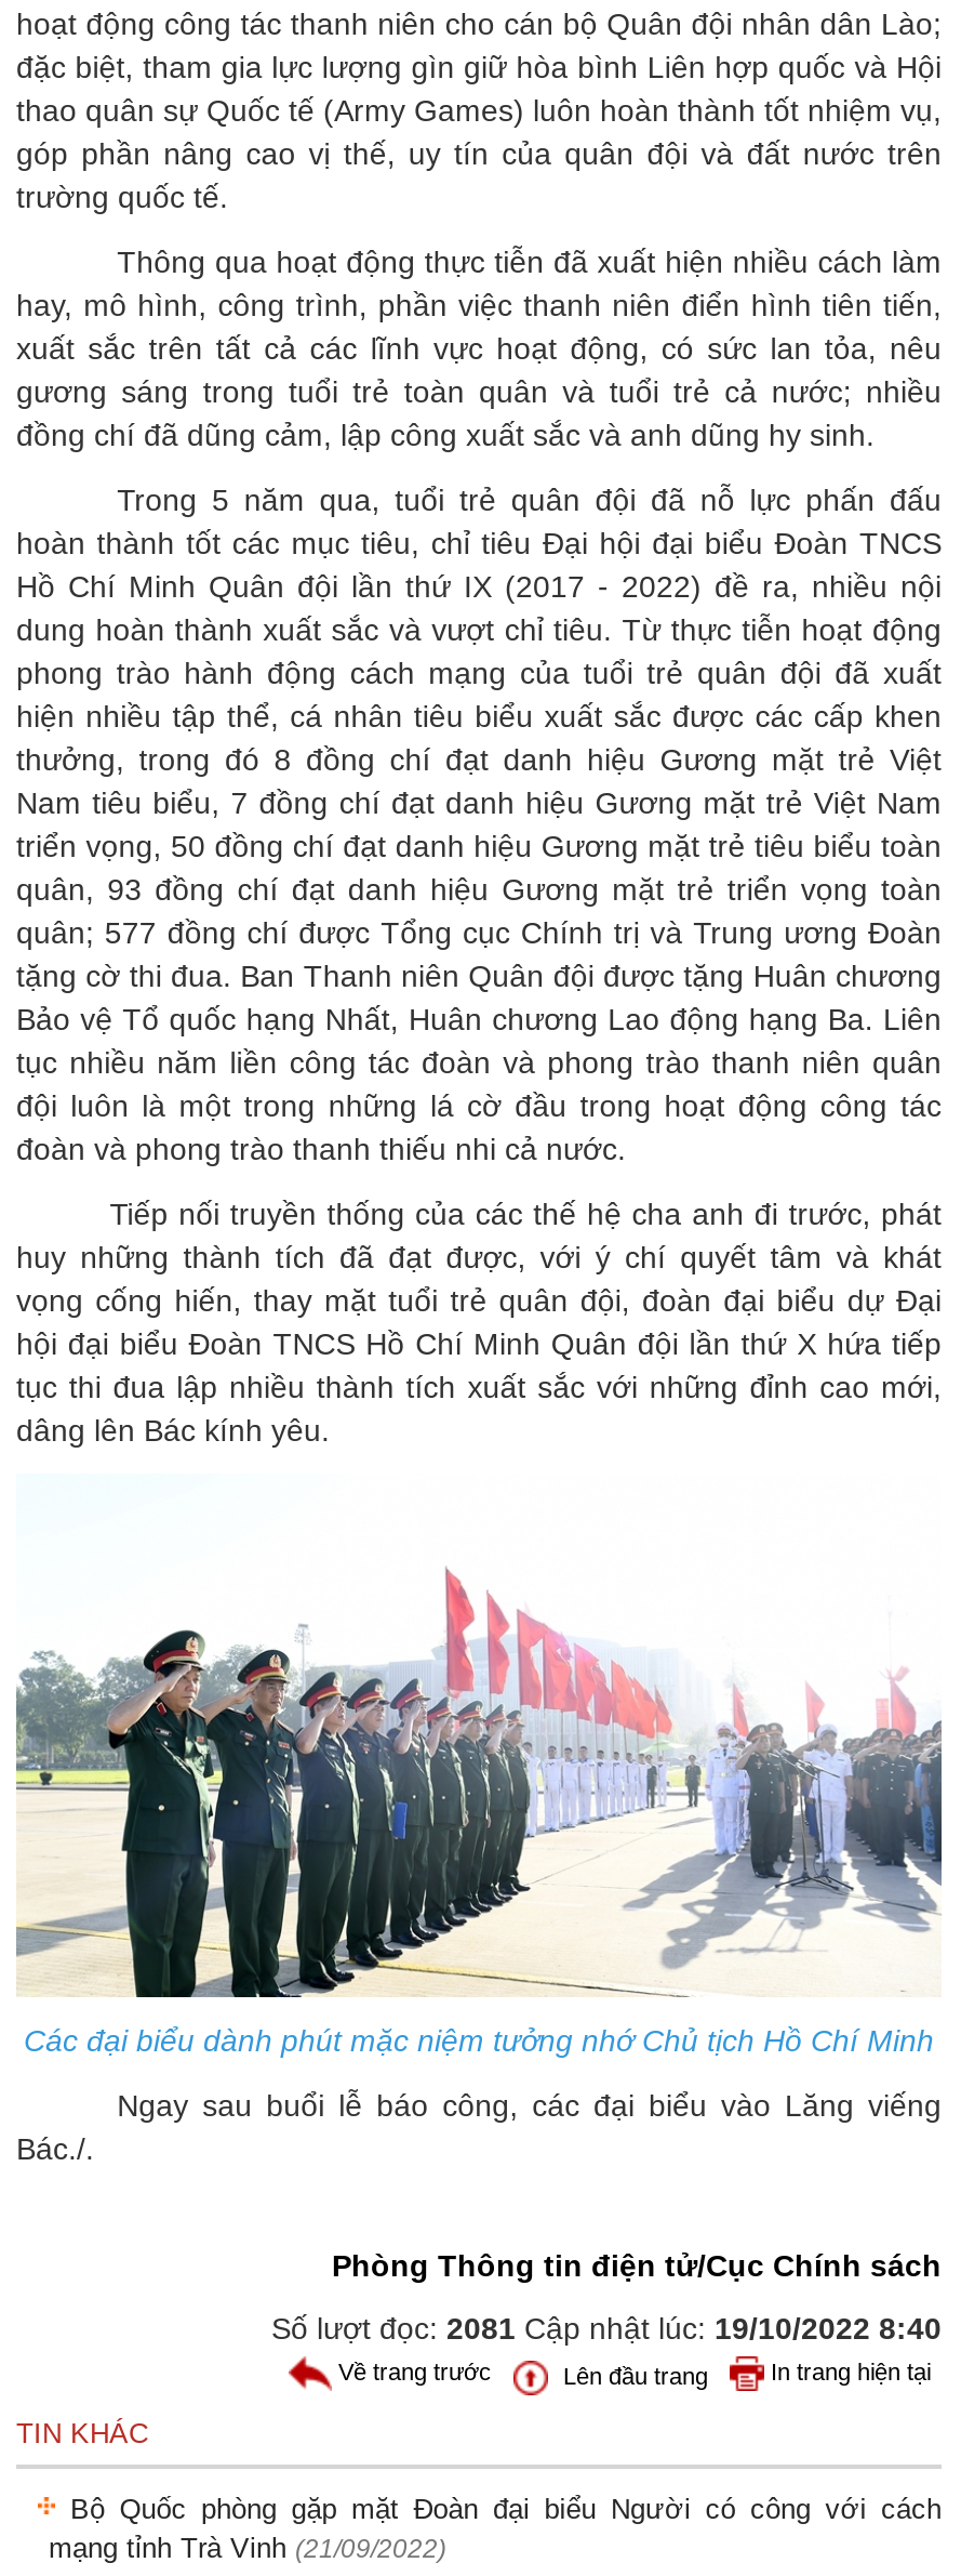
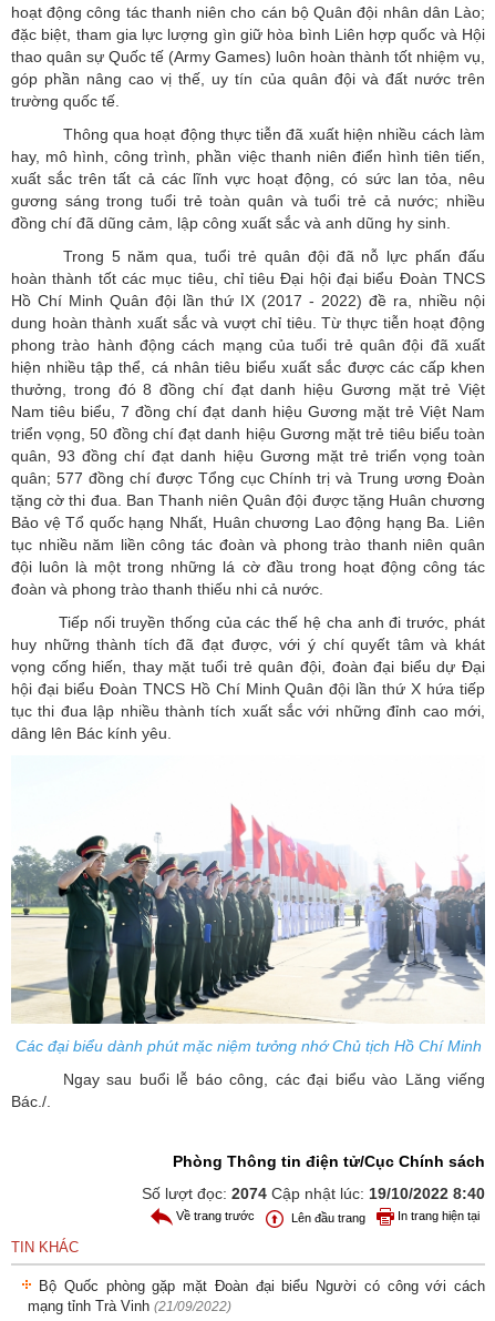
[271,2312,942,2346] Số lượt đọc: 2081 Cập nhật lúc: 19/10/2022 8:40 -> [142,1185,485,1203] Số lượt đọc: 2074 Cập nhật lúc: 19/10/2022 8:40

